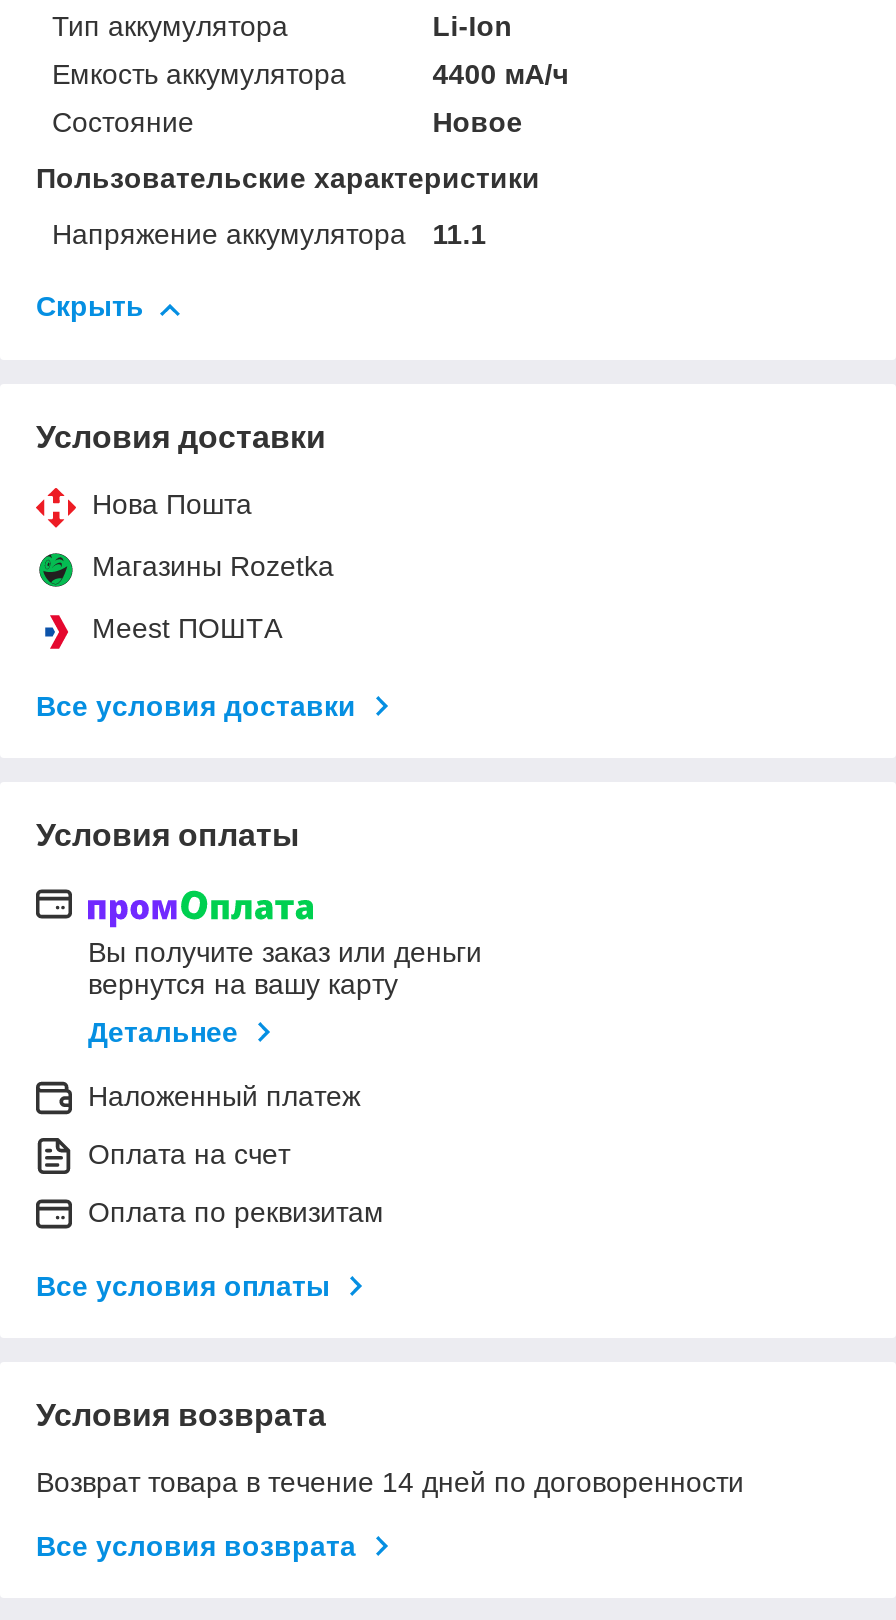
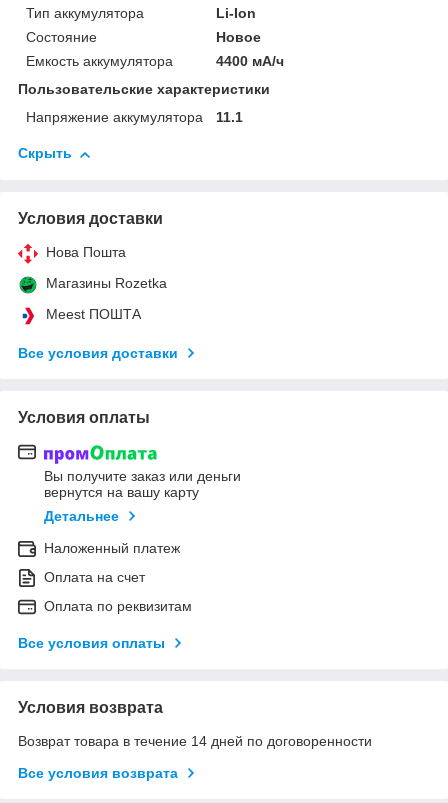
moved [52,59,568,91] -> [26,53,284,69]: Емкость аккумулятора | 4400 мА/ч
moved [52,107,522,139] -> [26,29,261,45]: Состояние | Новое

